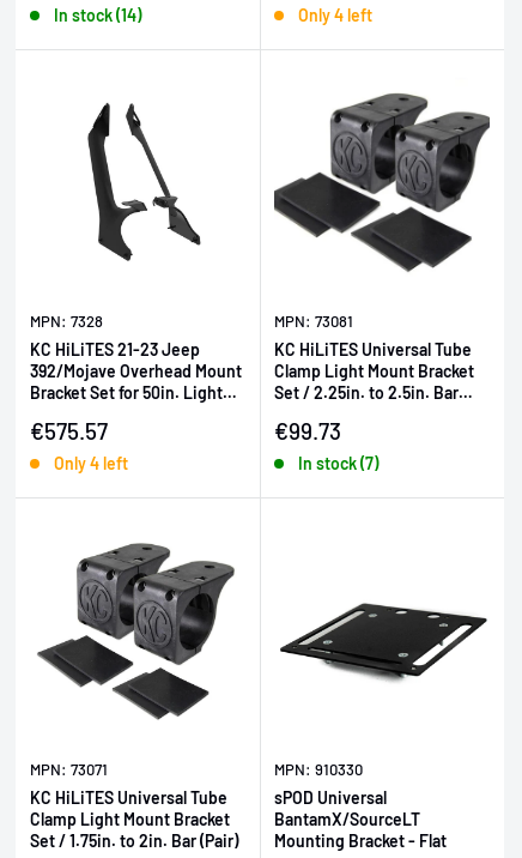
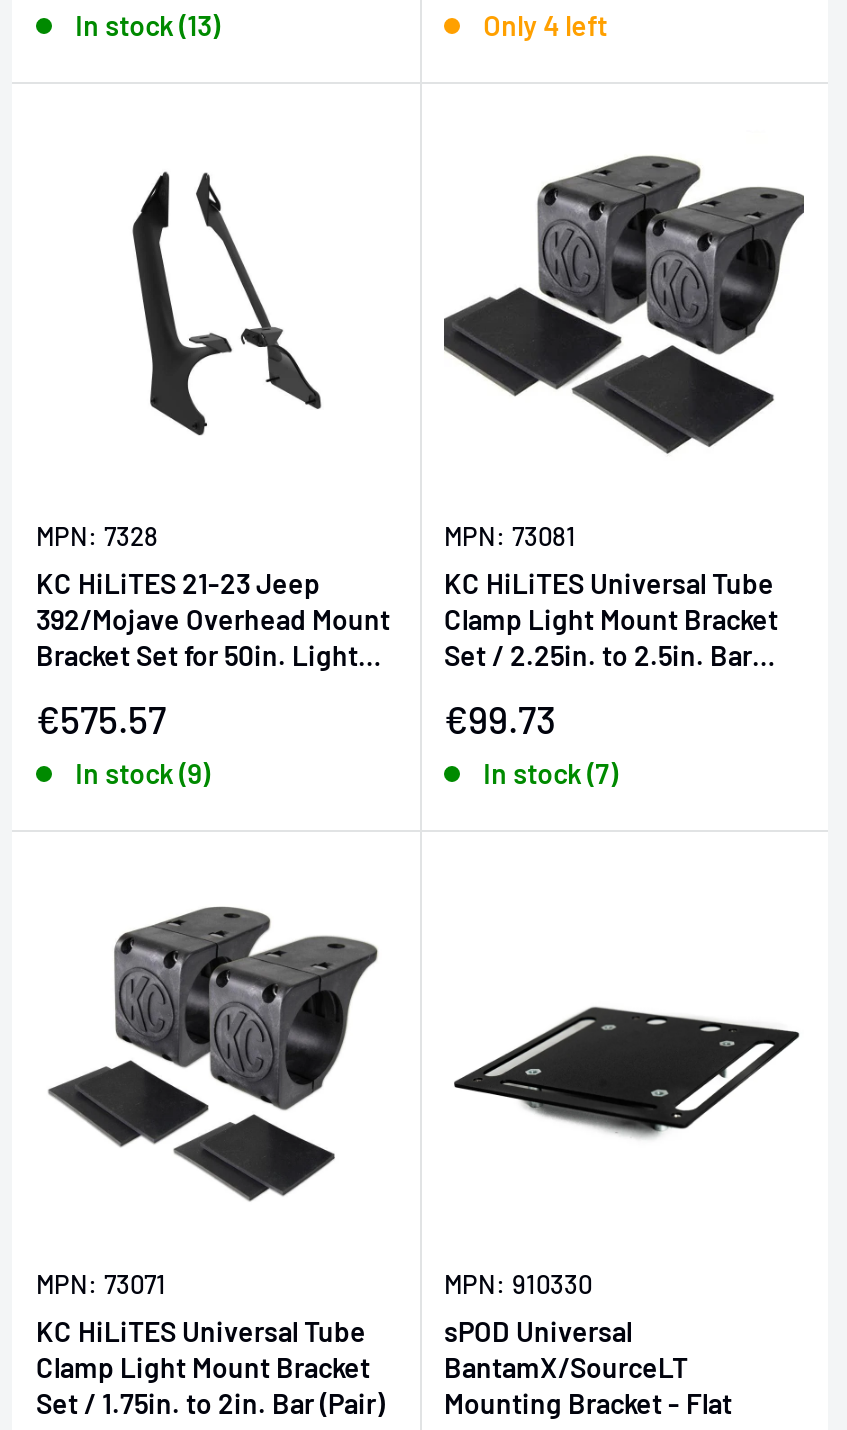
[53,5,141,25] In stock (14) -> [75,8,219,42] In stock (13)
[53,453,128,473] Only 4 left -> [75,756,209,790] In stock (9)

